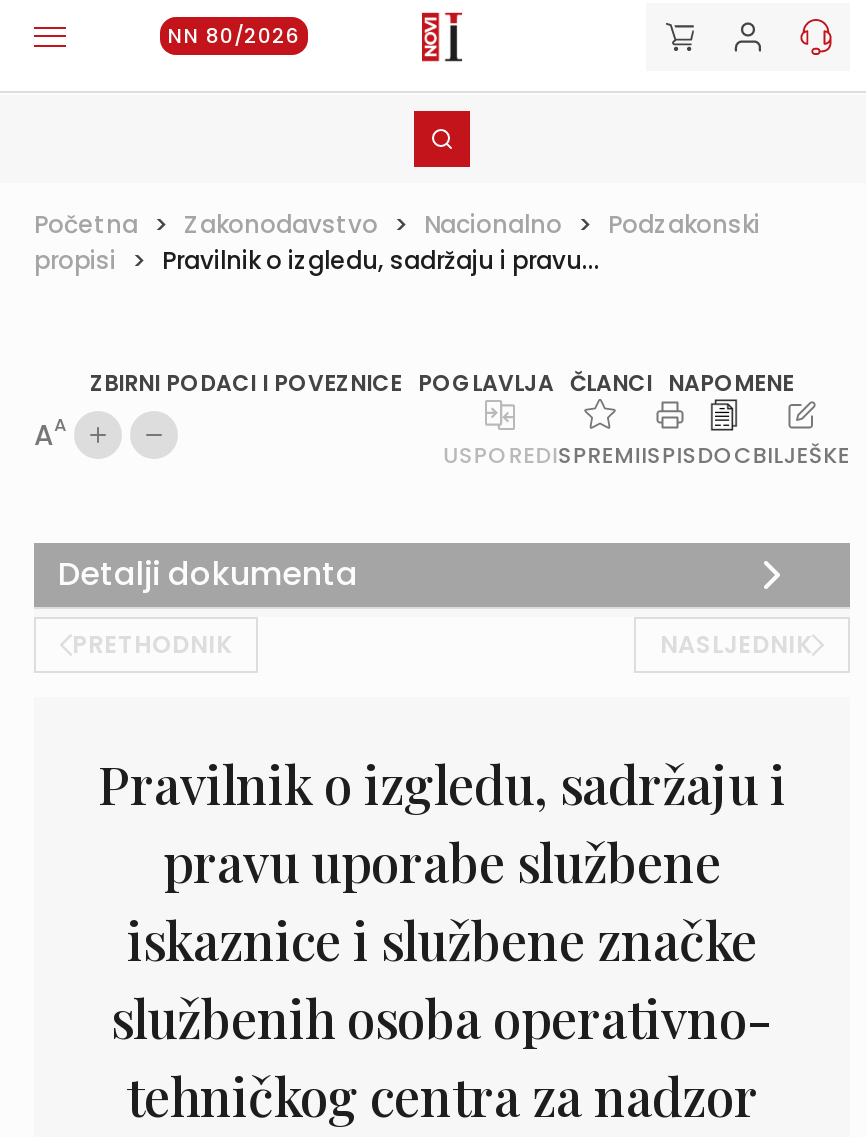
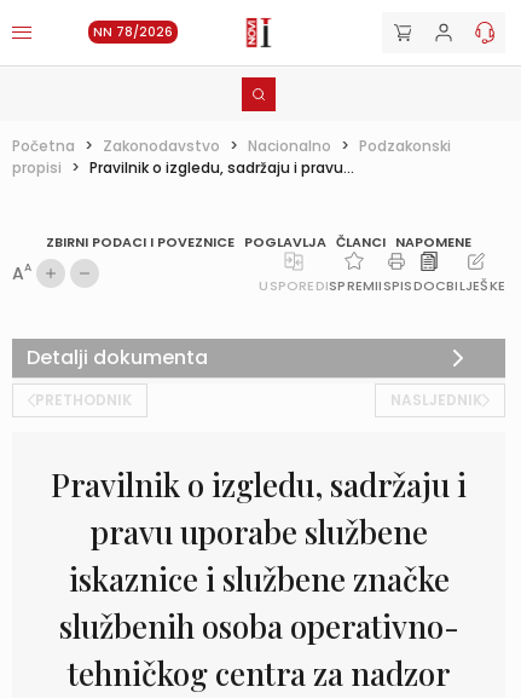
[168,21,300,51] NN 80/2026 -> [93,23,173,41] NN 78/2026

